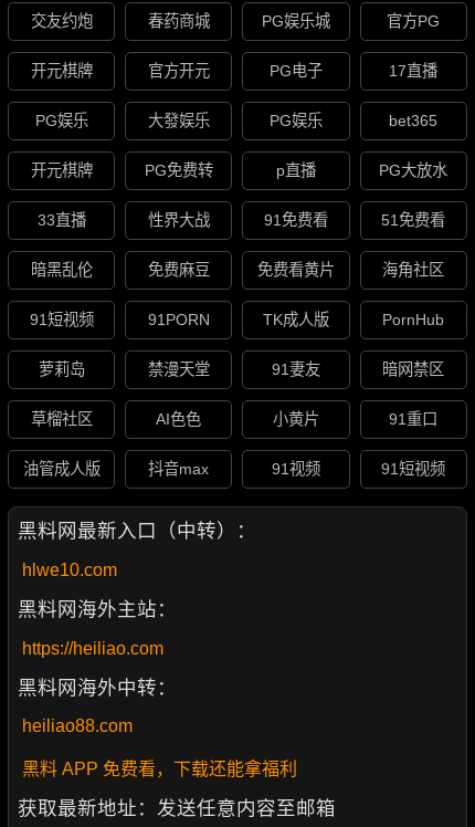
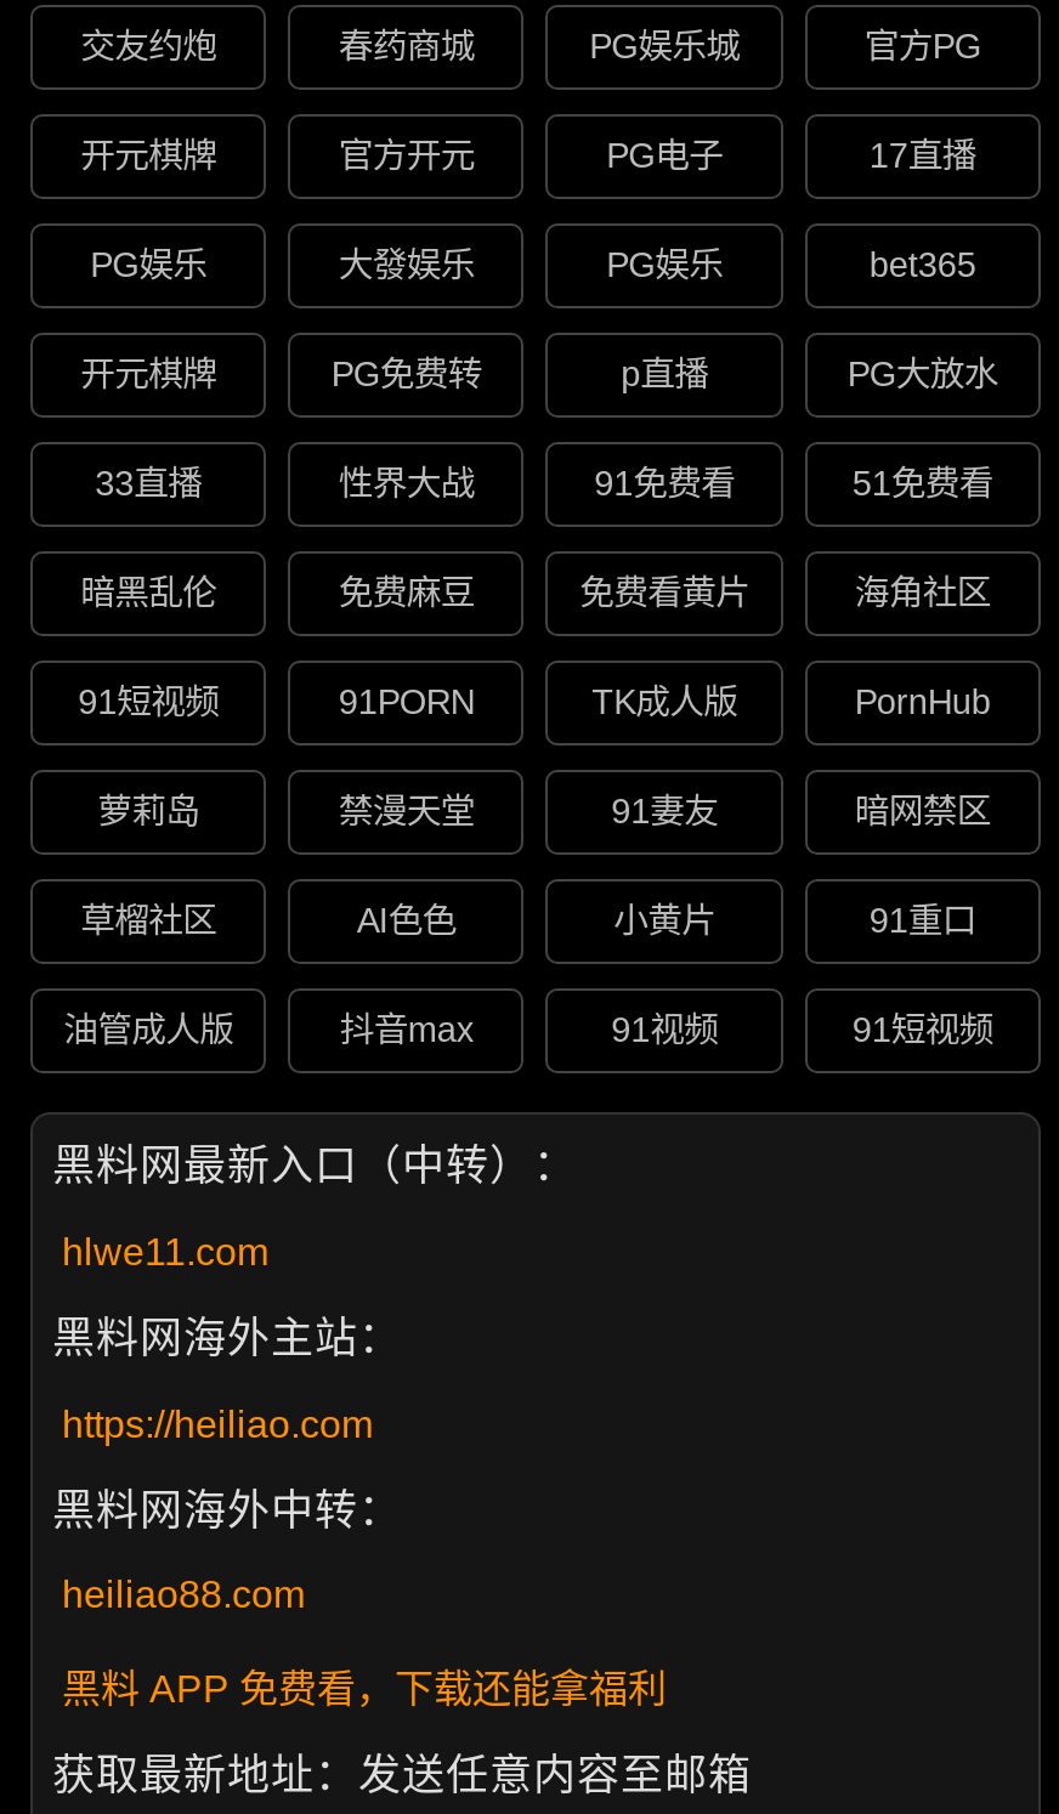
[22,560,117,579] hlwe10.com -> [62,1231,268,1272] hlwe11.com

